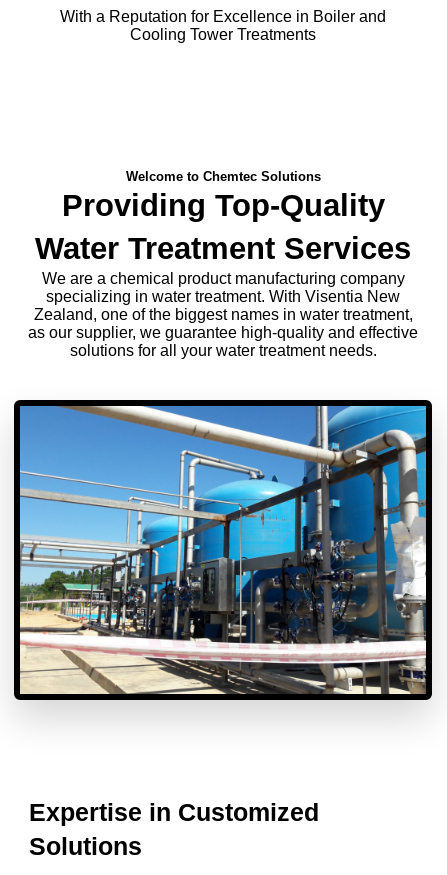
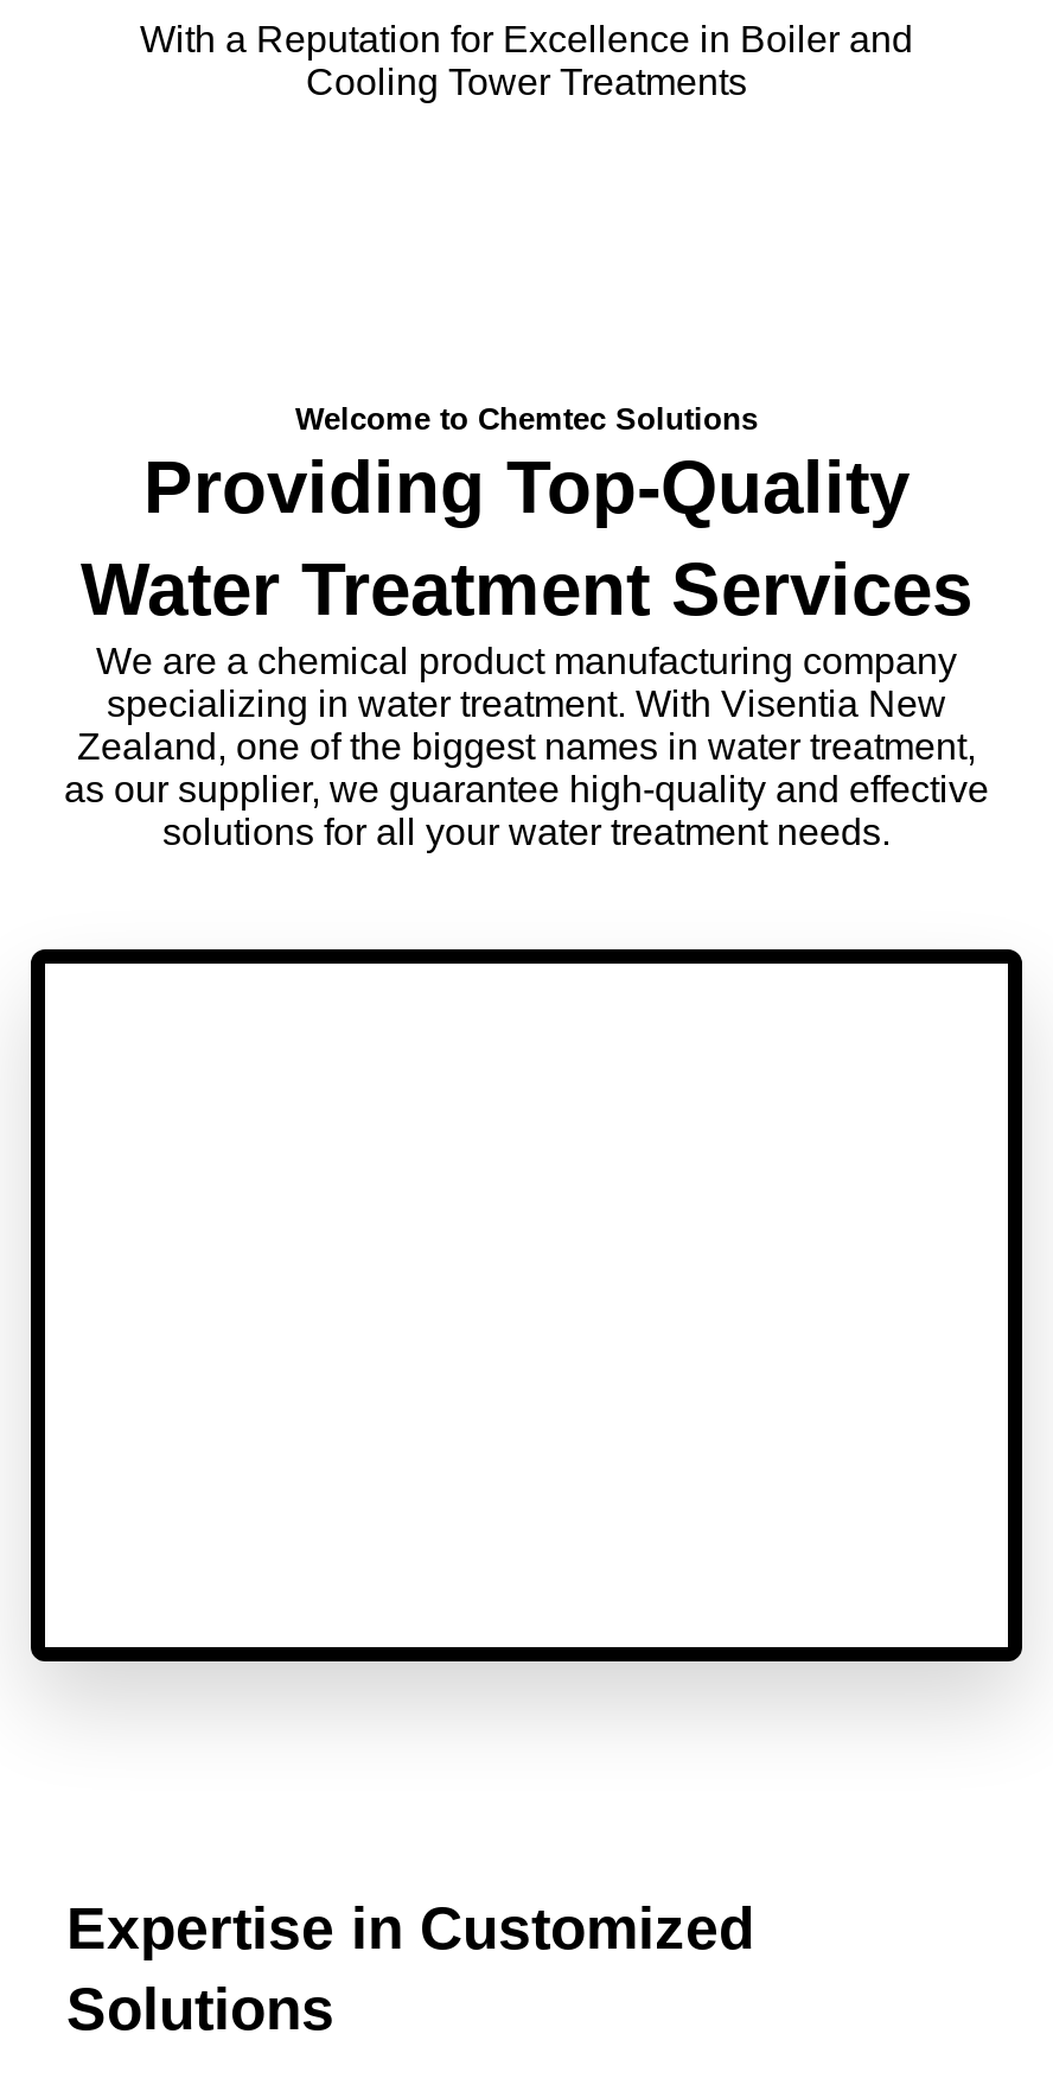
[19,405,427,695] [image] -> none

